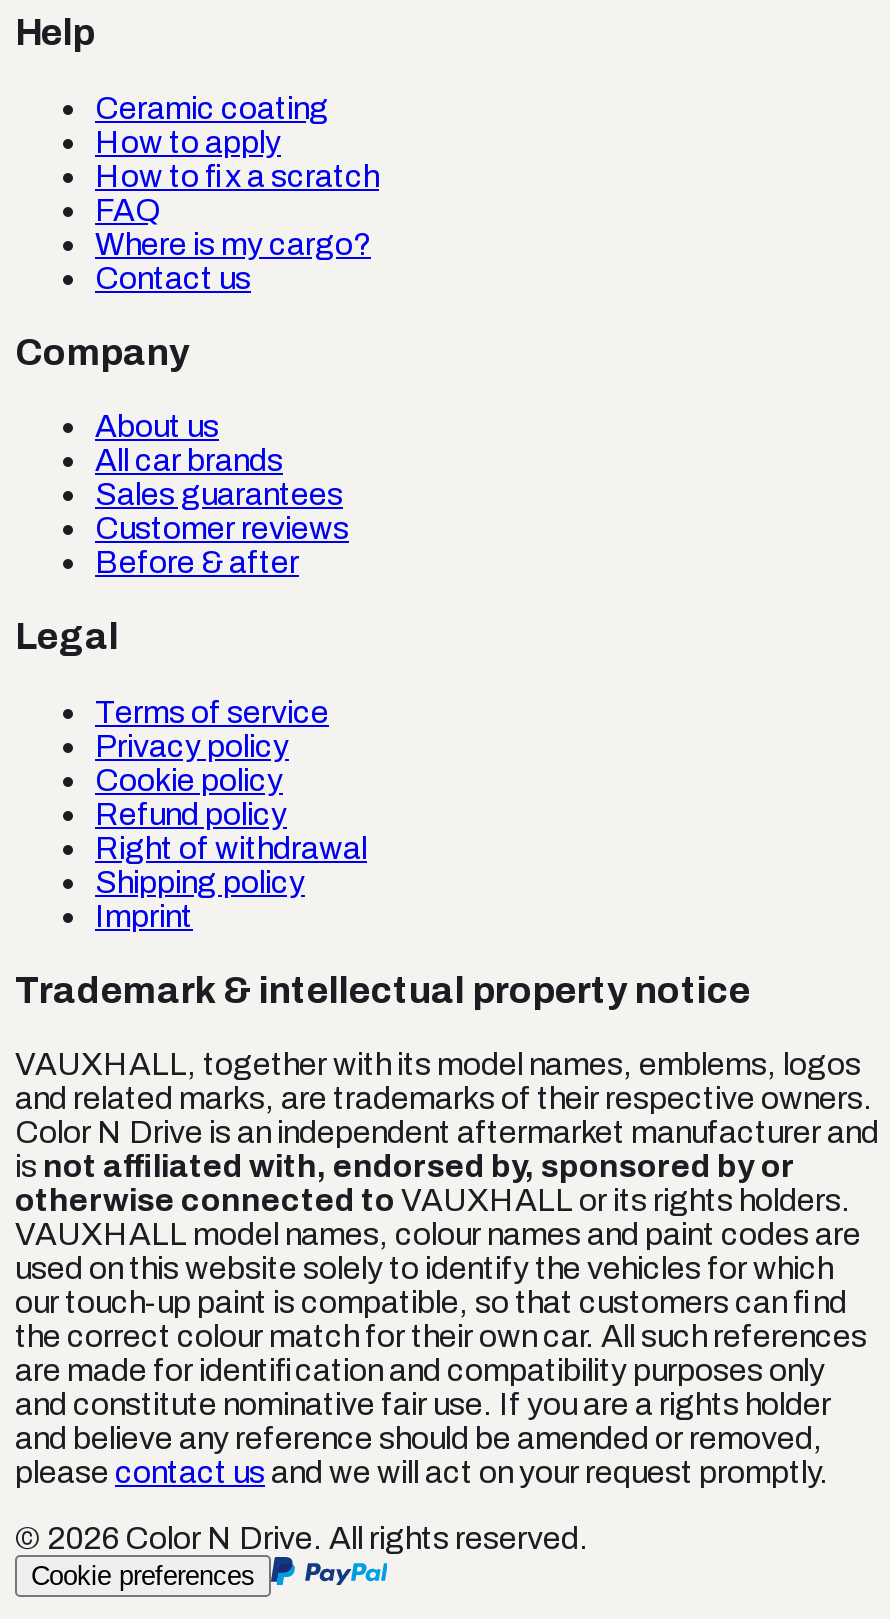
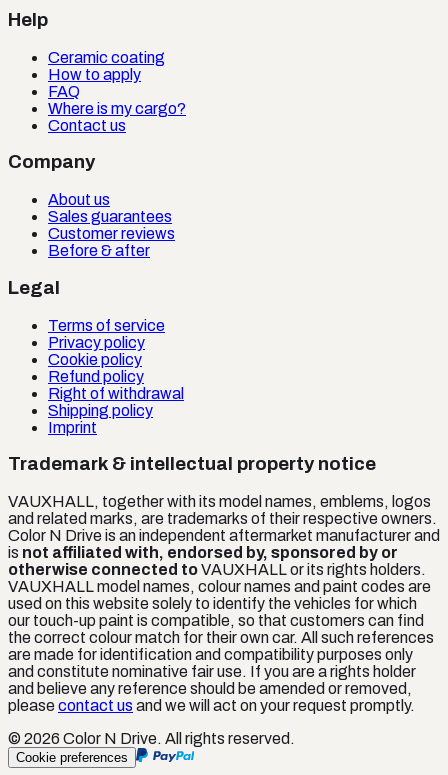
[95,158,379,192] How to fix a scratch -> none
[95,443,283,477] All car brands -> none

